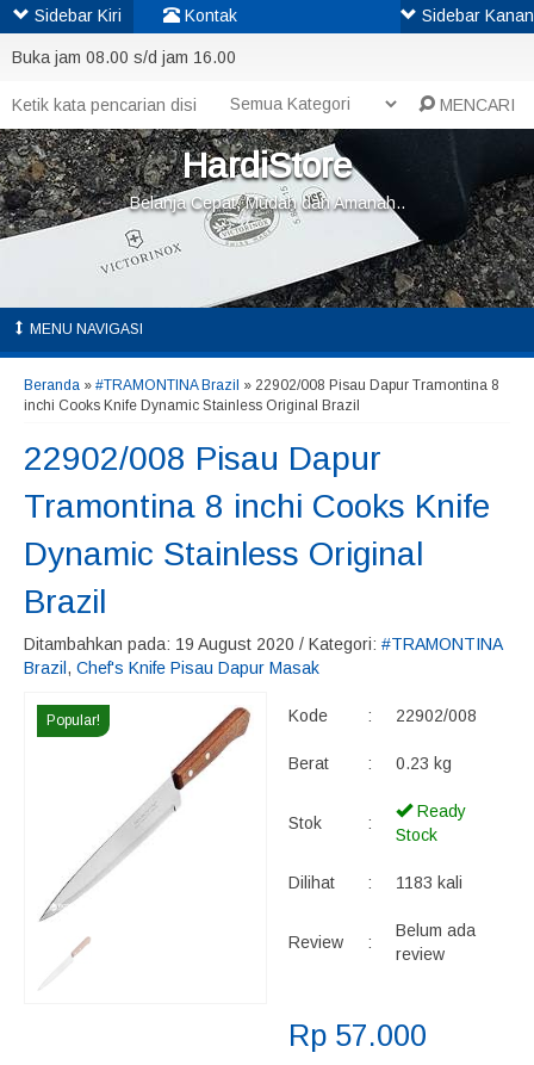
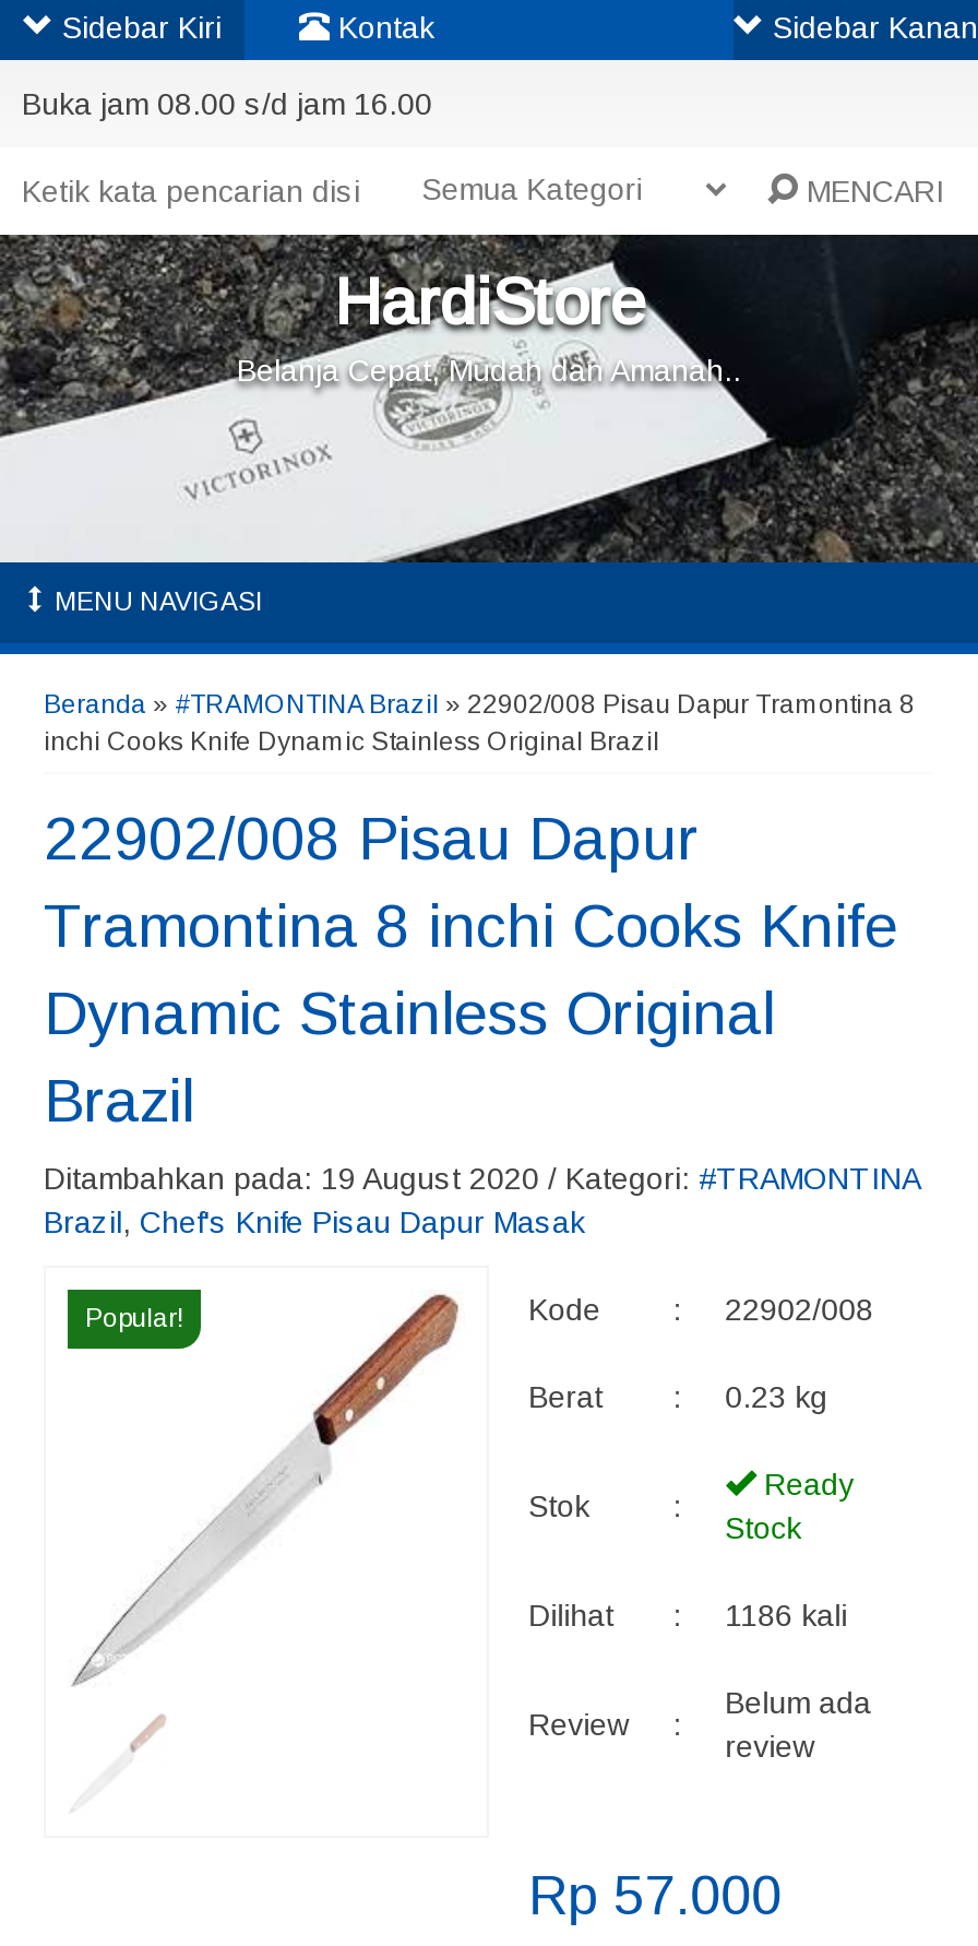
[396,873,463,892] 1183 kali -> [725,1598,847,1633] 1186 kali

